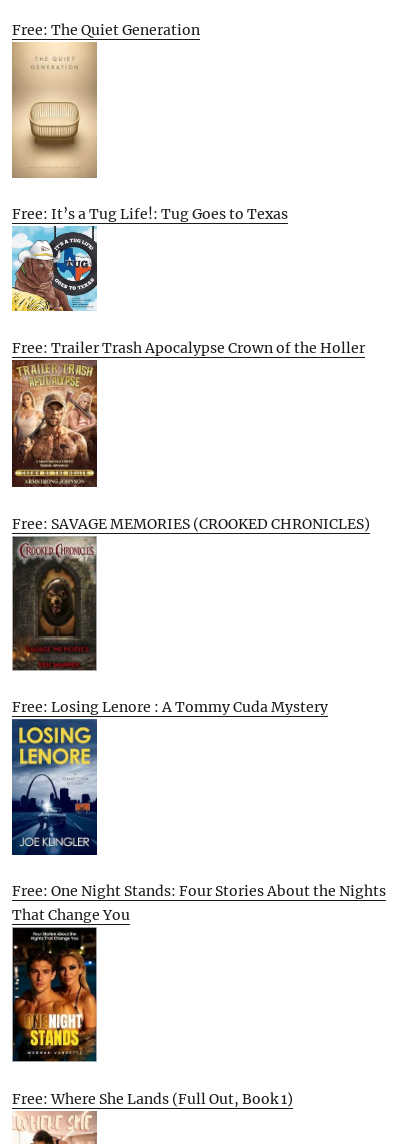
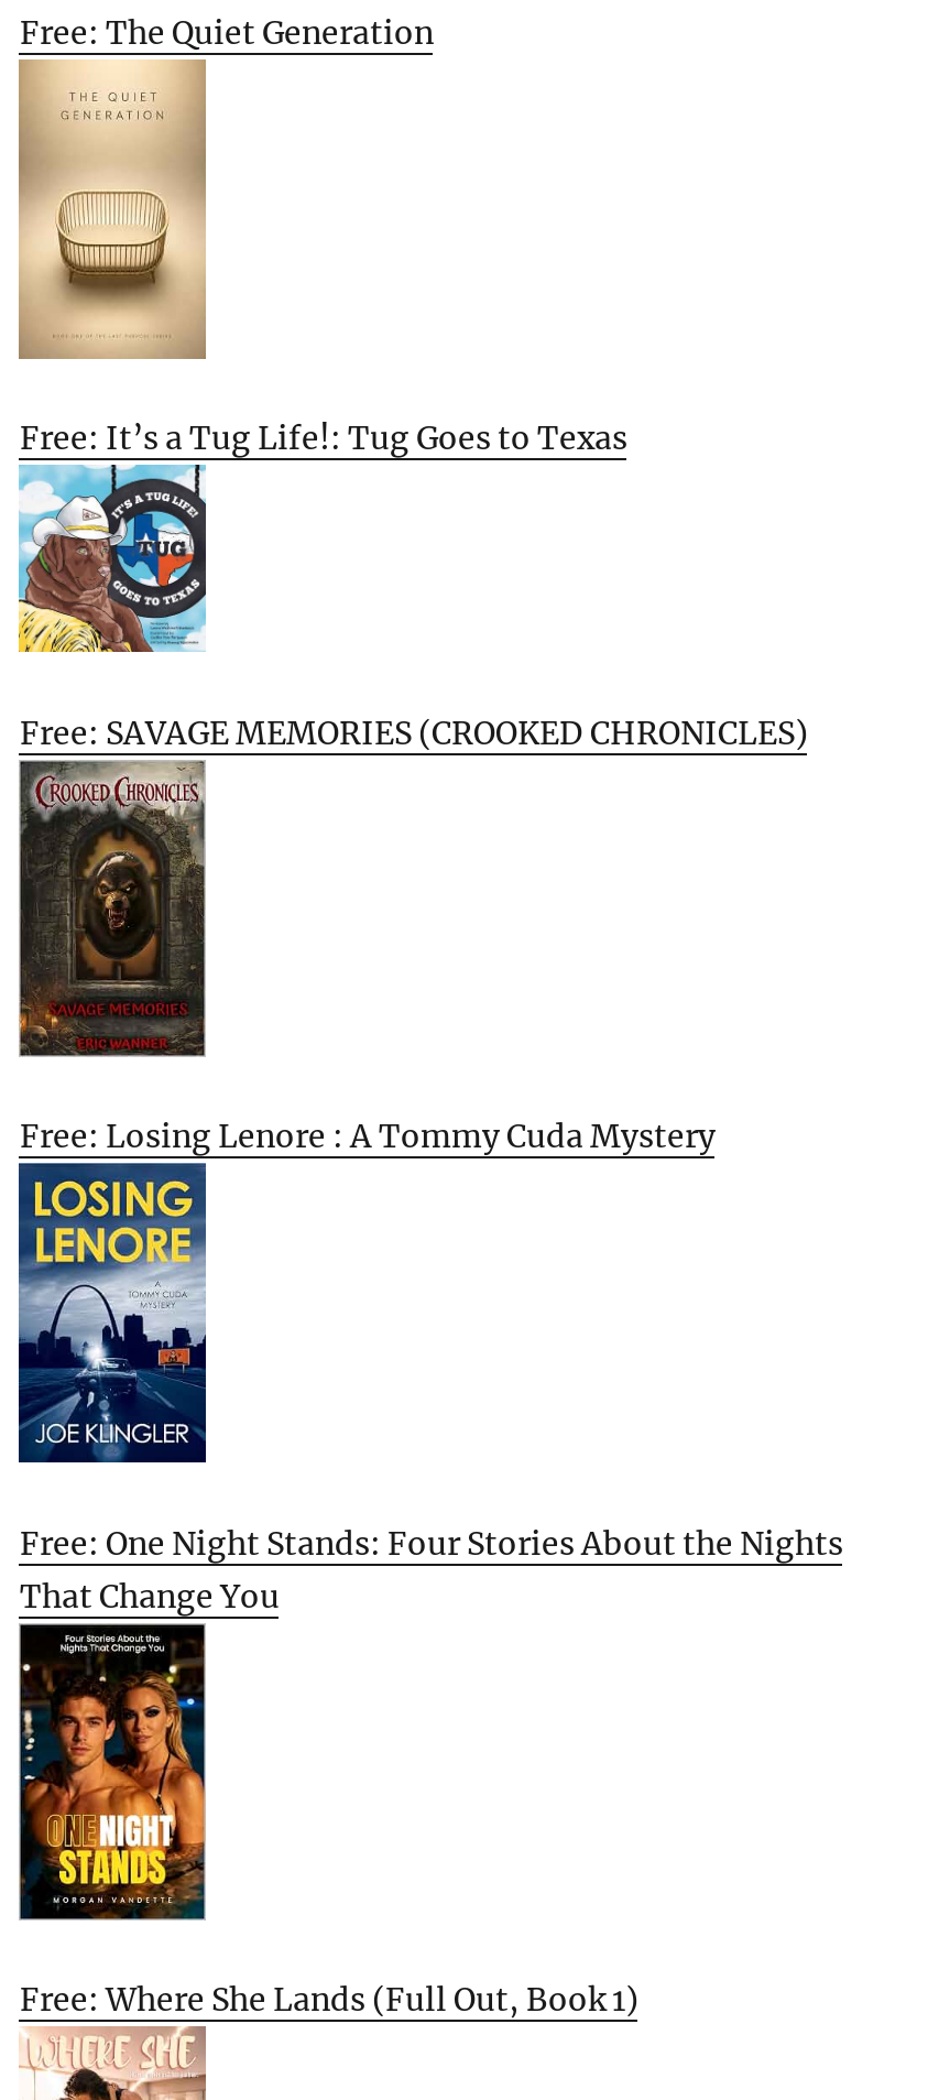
[12,339,365,357] Free: Trailer Trash Apocalypse Crown of the Holler -> none
[11,364,98,488] [image] -> none

